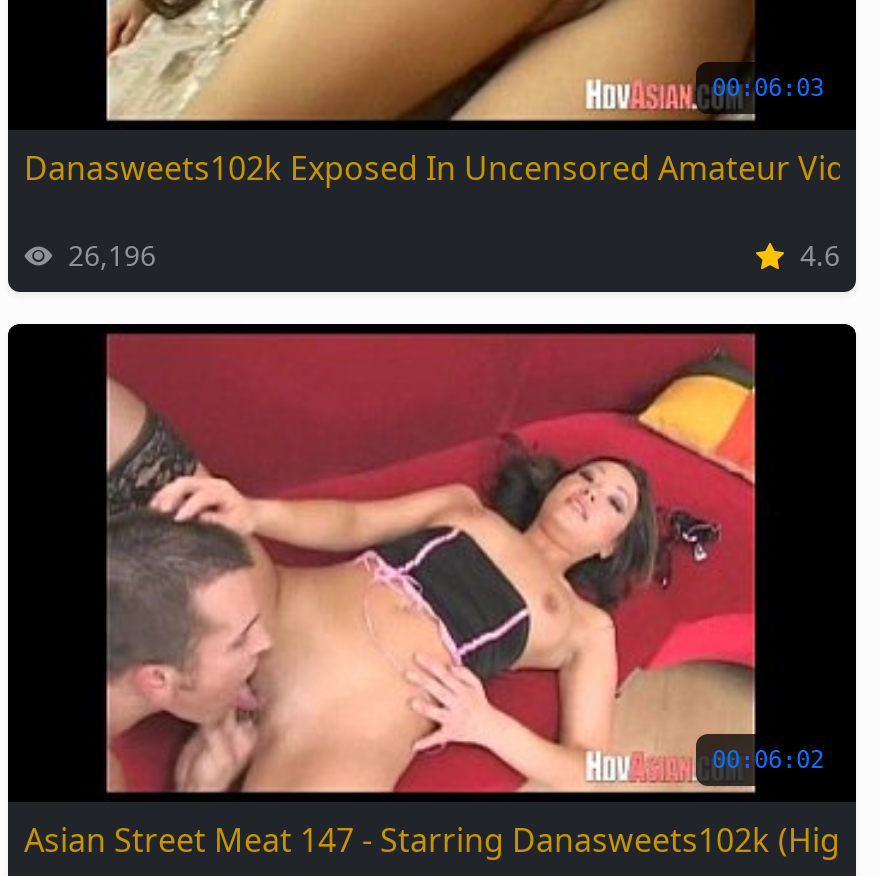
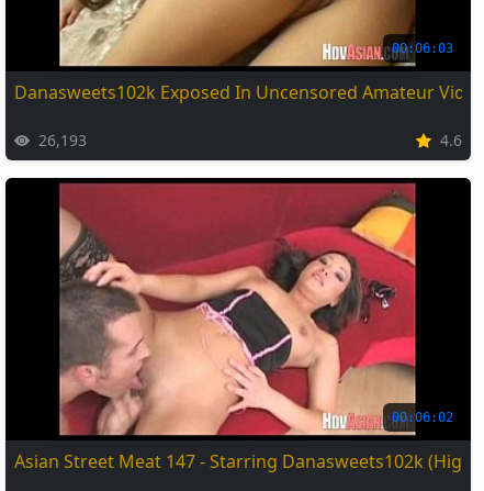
[60,236,156,274] 26,196 -> [34,130,87,150] 26,193

